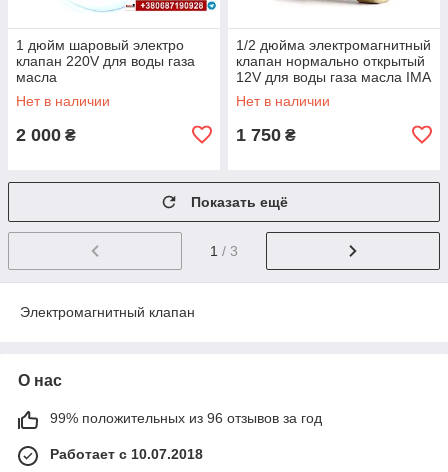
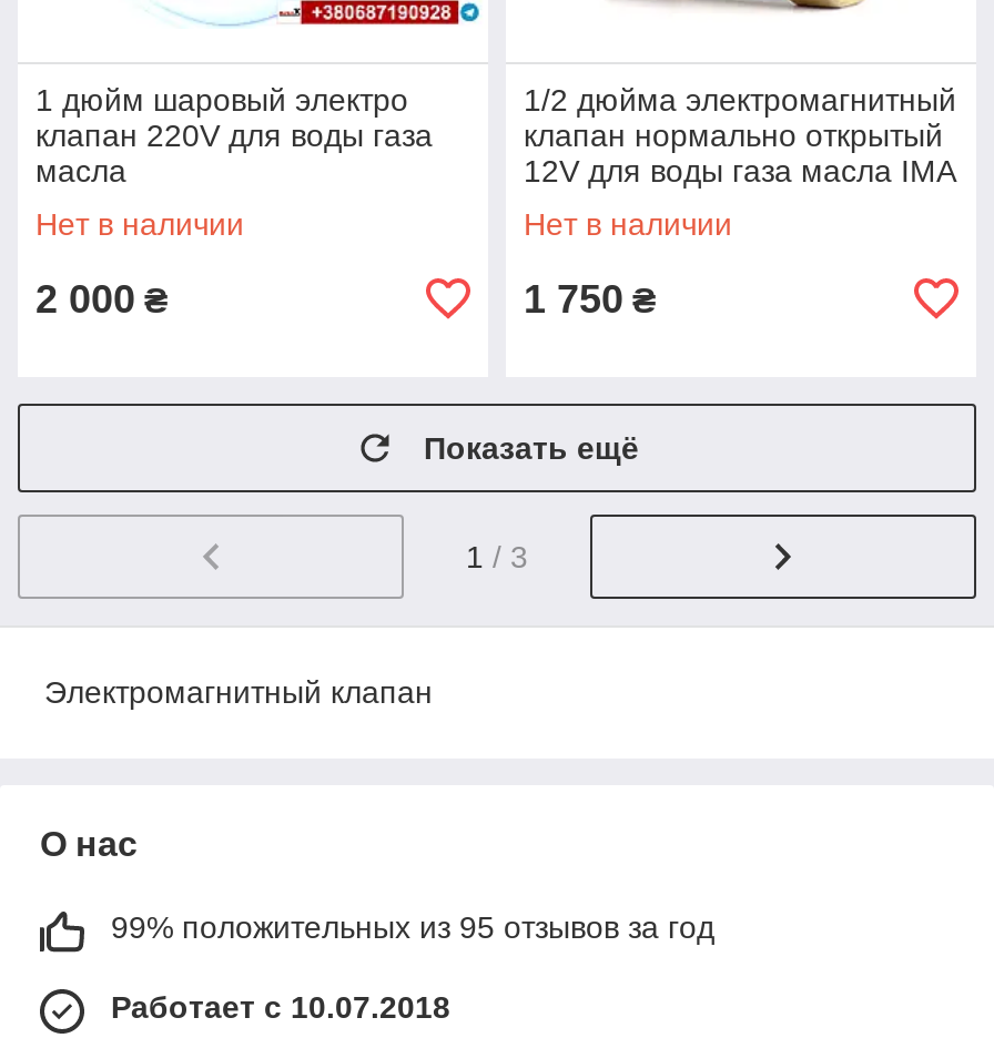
[50,410,322,426] 99% положительных из 96 отзывов за год -> [111,909,714,944] 99% положительных из 95 отзывов за год

